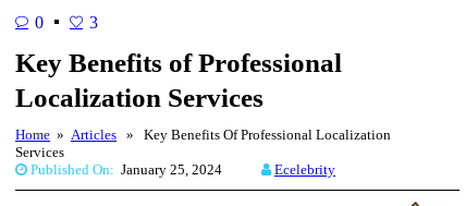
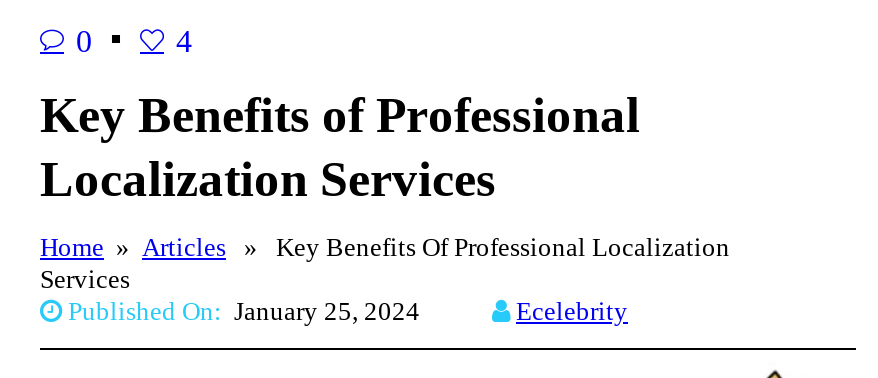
[89,13,98,32] 3 -> [176,24,192,58] 4

